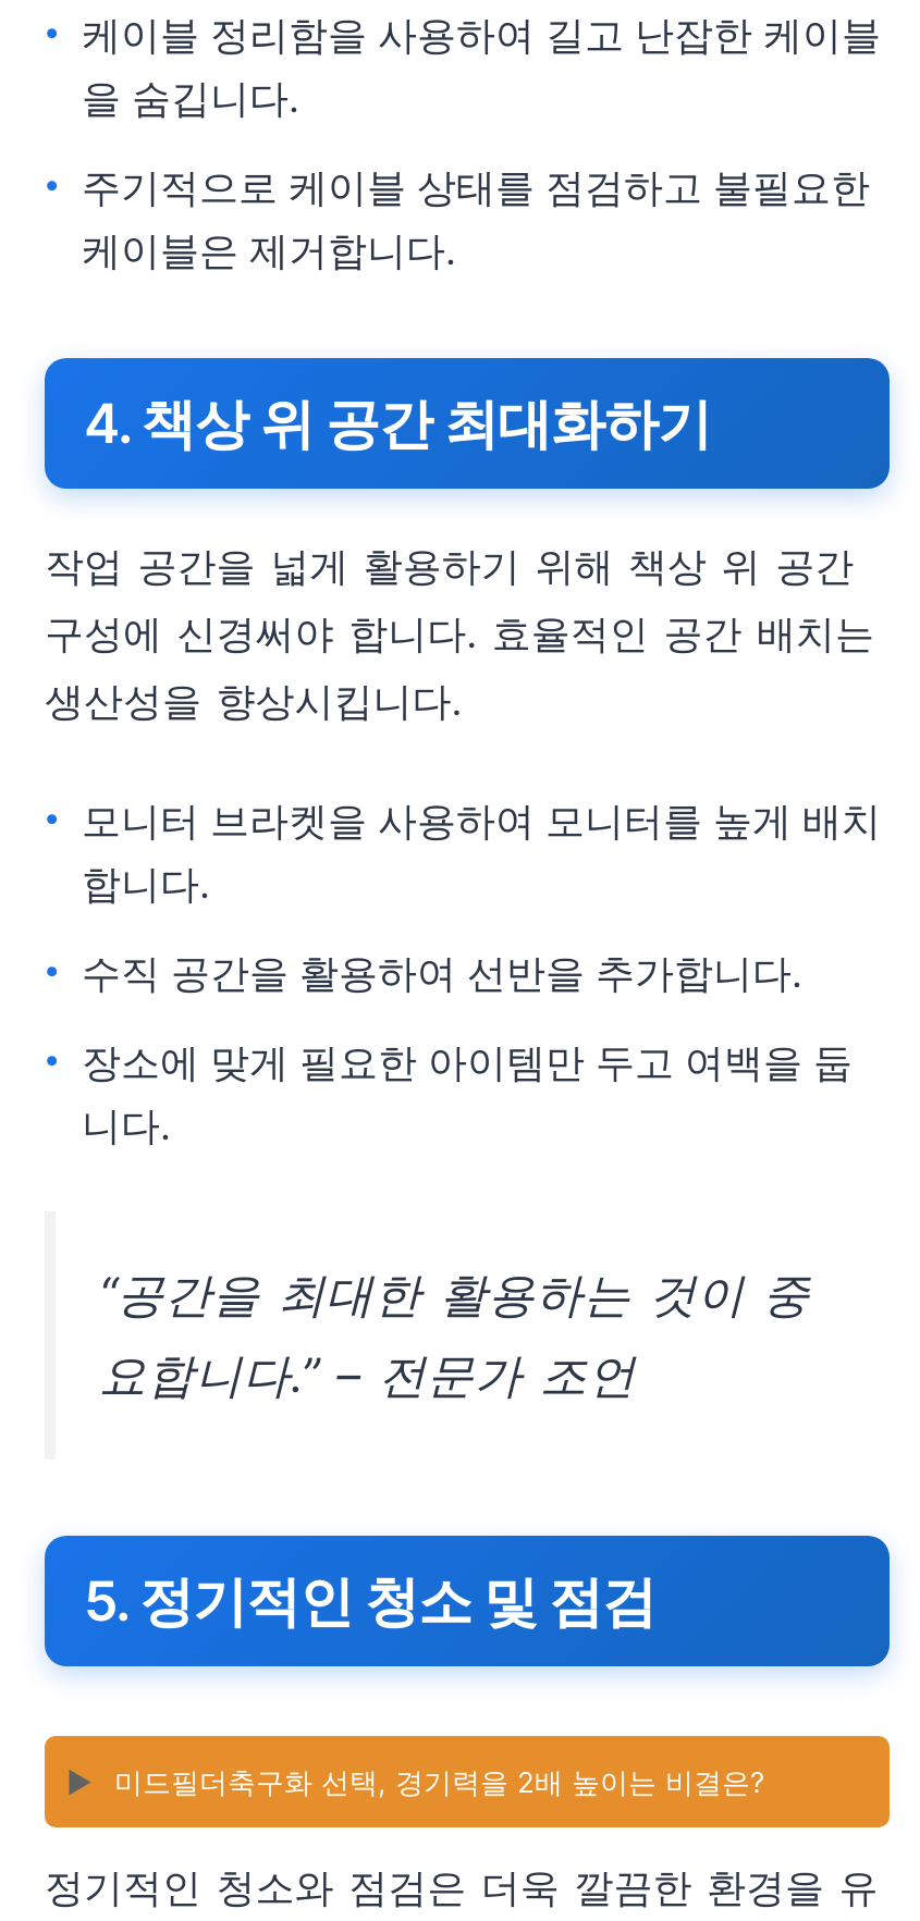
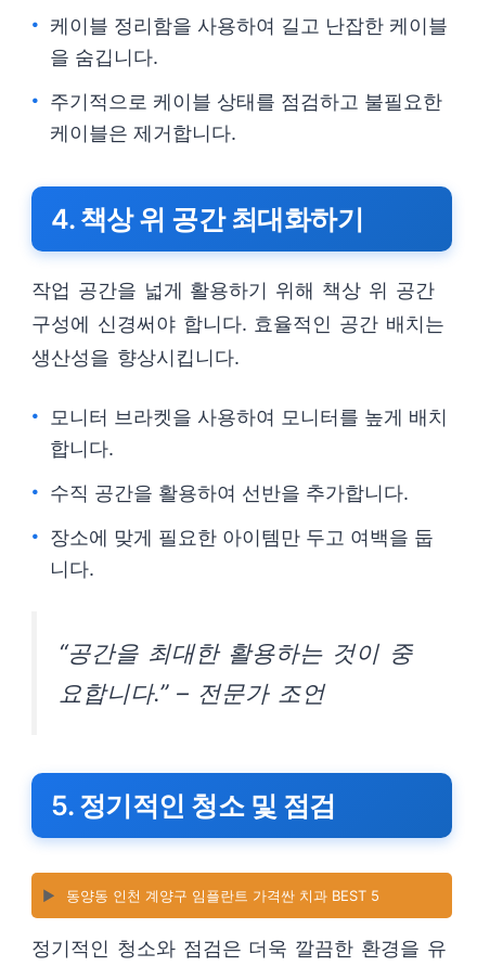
[114,1764,765,1799] 미드필더축구화 선택, 경기력을 2배 높이는 비결은? -> [66,887,379,904] 동양동 인천 계양구 임플란트 가격싼 치과 BEST 5

